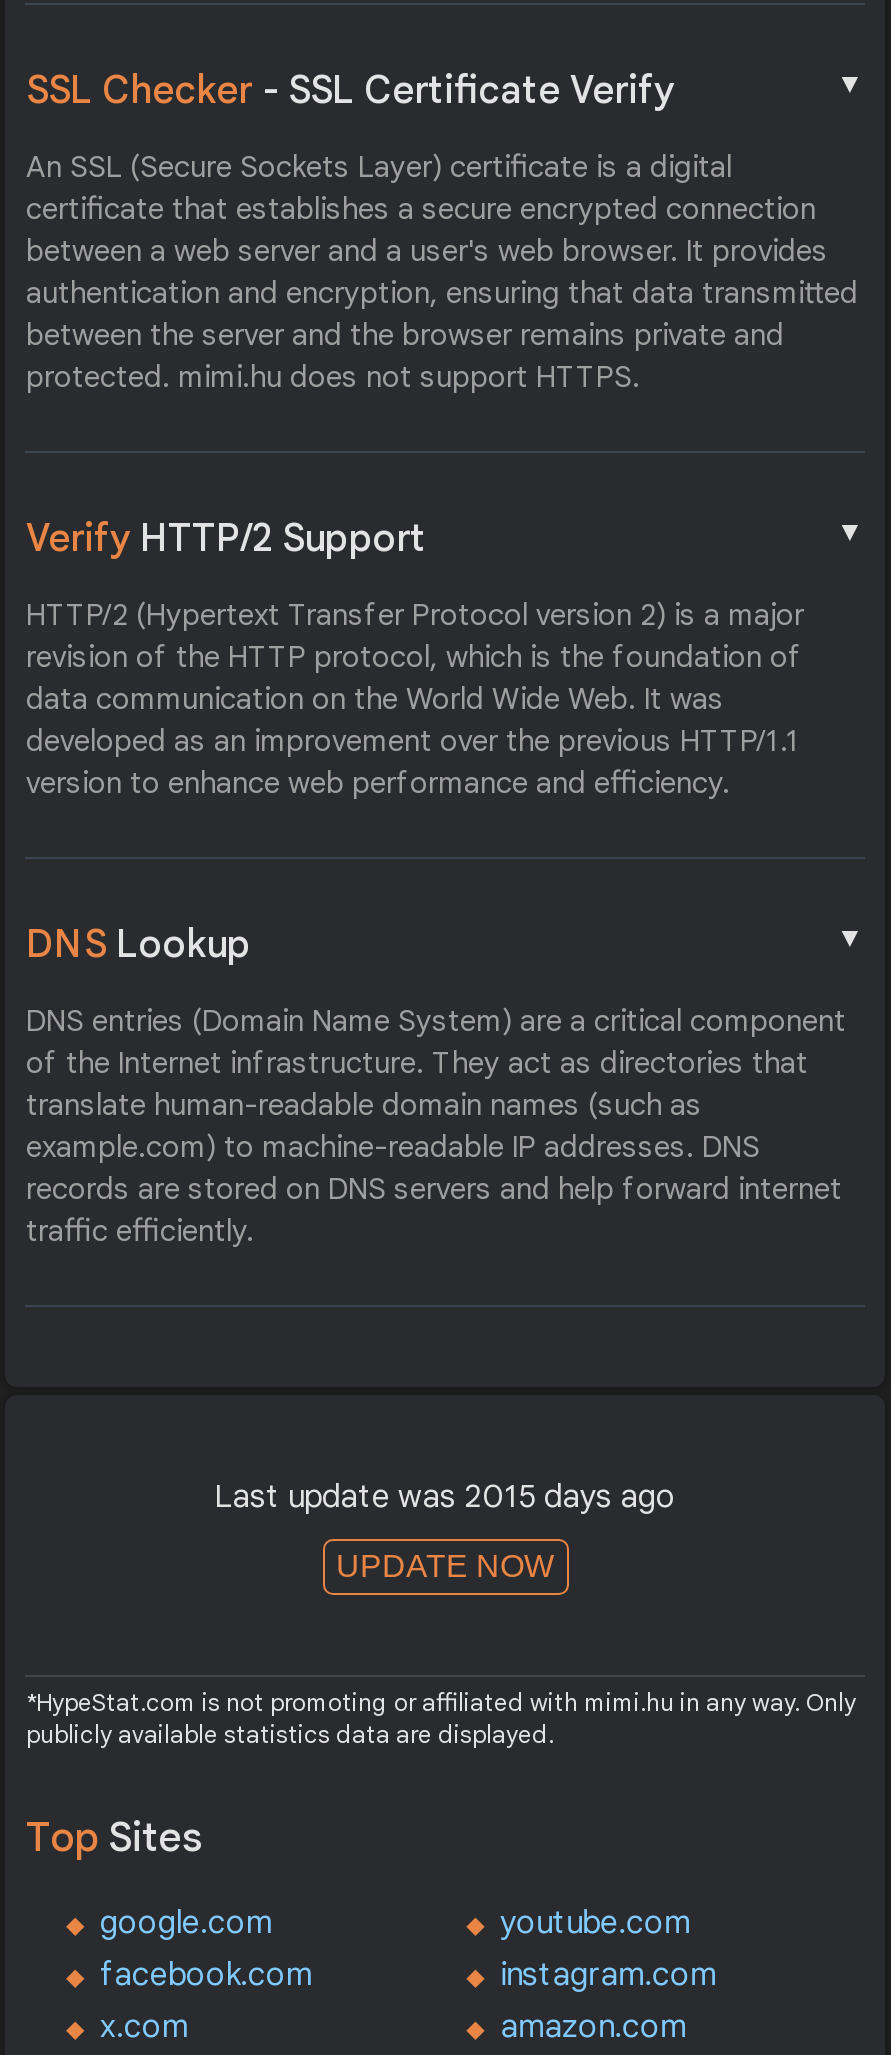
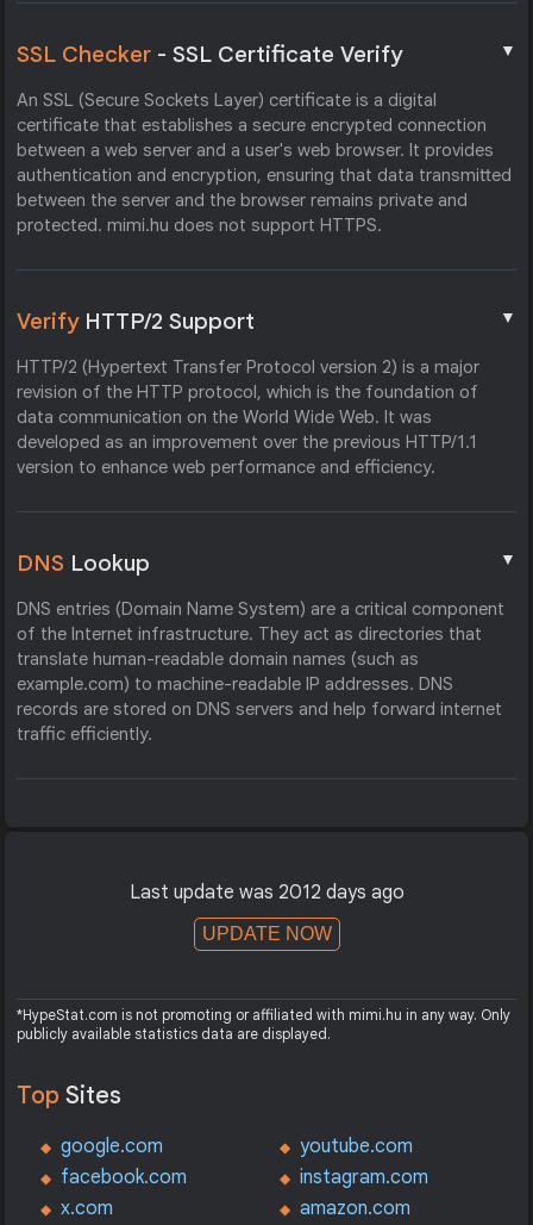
[214,1477,676,1517] Last update was 2015 days ago -> [129,881,404,905] Last update was 2012 days ago

